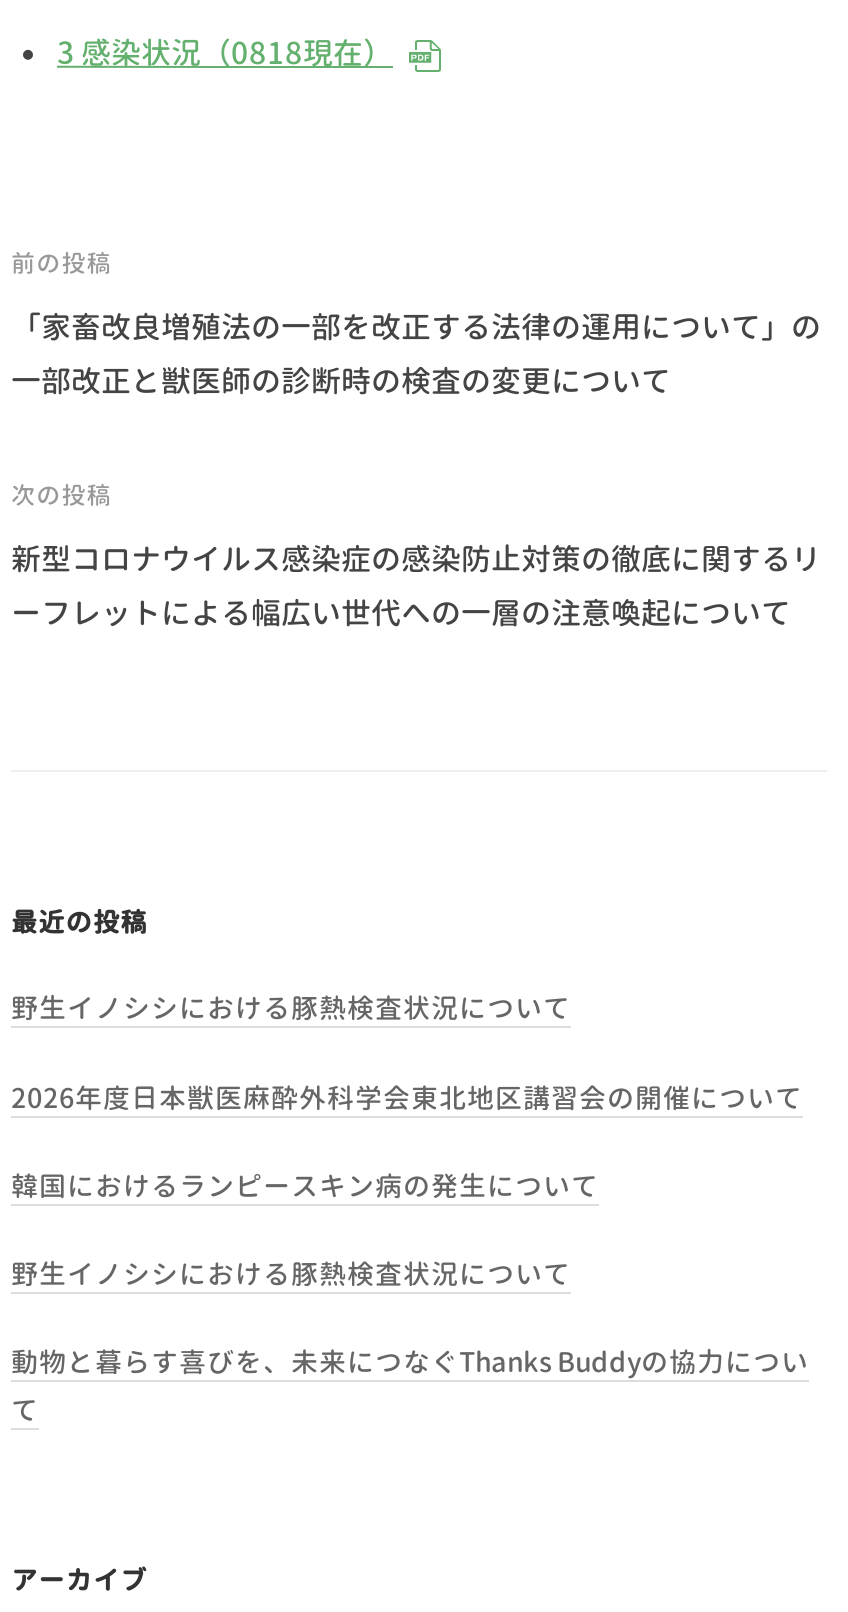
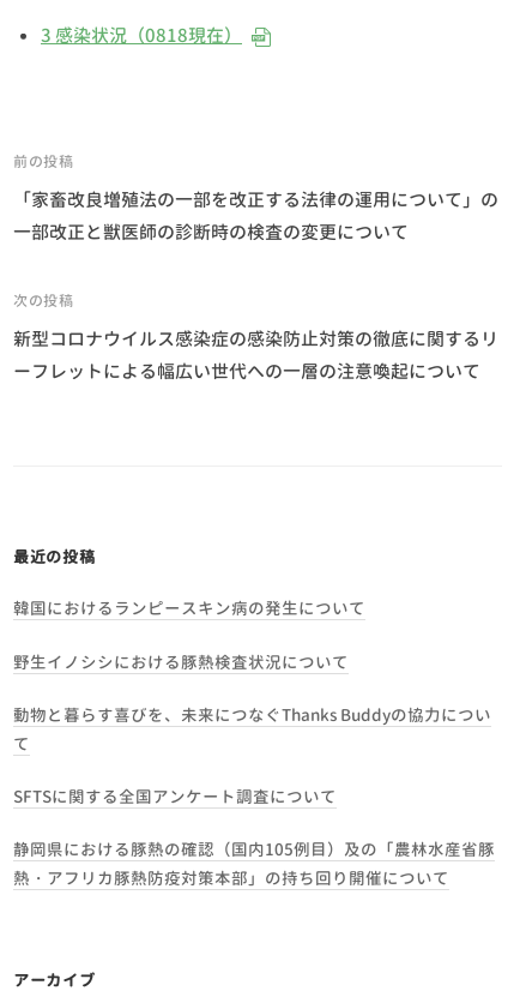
[11,989,803,1115] 野生イノシシにおける豚熱検査状況について | 2026年度日本獣医麻酔外科学会東北地区講習会の開催について -> none
moved [11,1166,809,1429] -> [13,597,491,755]: 韓国におけるランピースキン病の発生について | 野生イノシシにおける豚熱検査状況について | 動物と暮らす喜びを、未来につなぐThanks Buddyの協力につい | て
none -> [13,785,495,890] SFTSに関する全国アンケート調査について | 静岡県における豚熱の確認（国内105例目）及の「農林水産省豚 | 熱・アフリカ豚熱防疫対策本部」の持ち回り開催について

